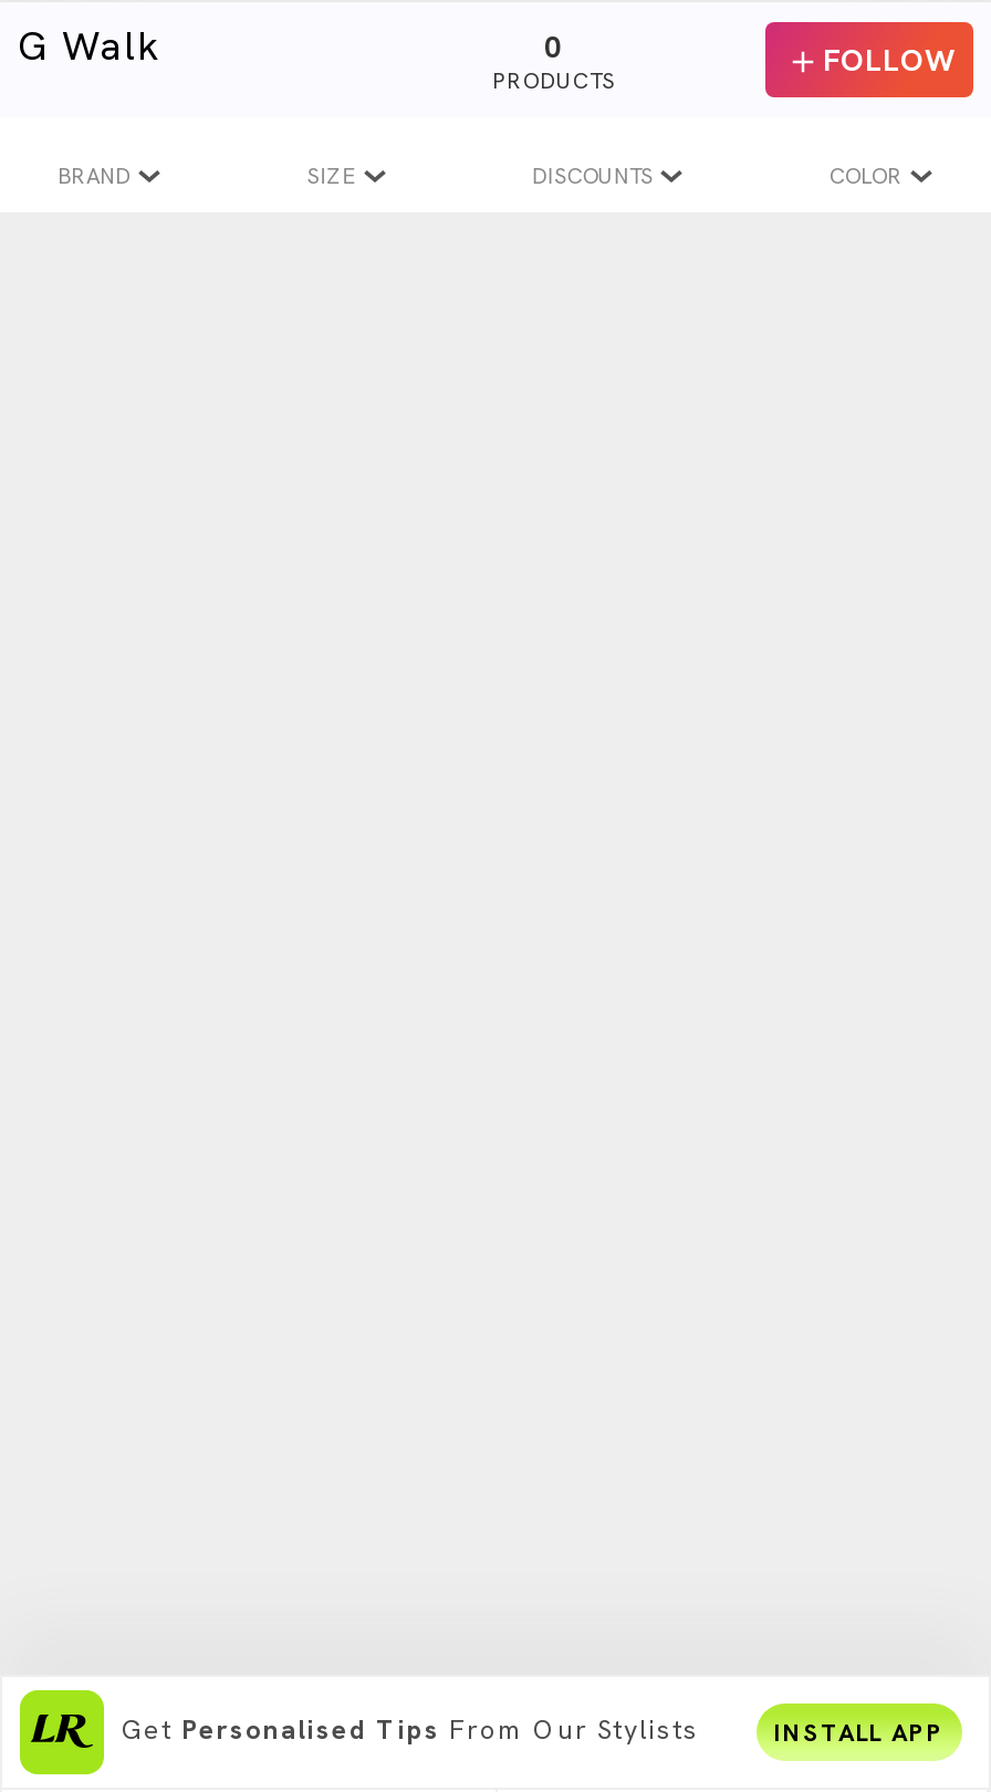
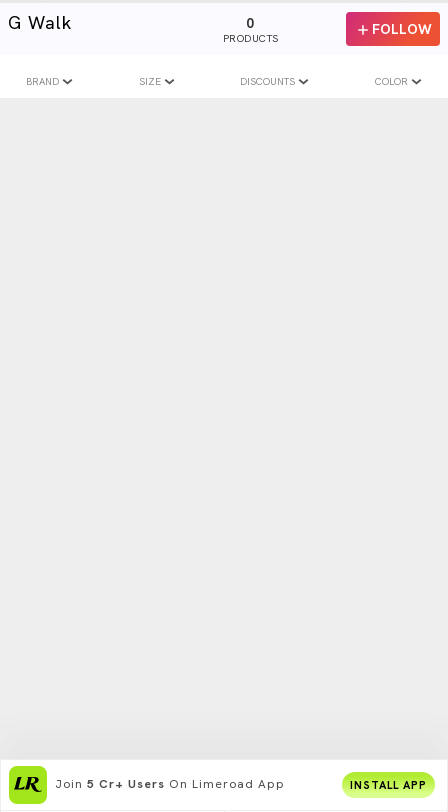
[122,1712,699,1748] Get Personalised Tips From Our Stylists -> [55,776,285,792] Join 5 Cr+ Users On Limeroad App

